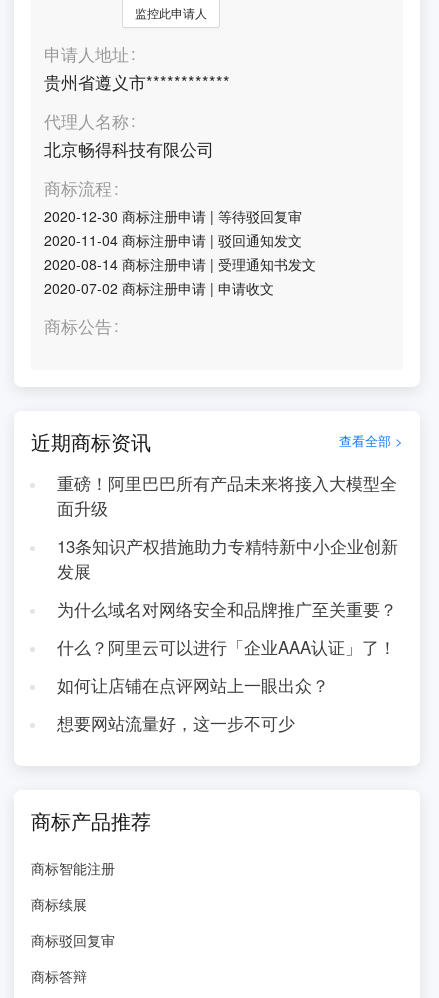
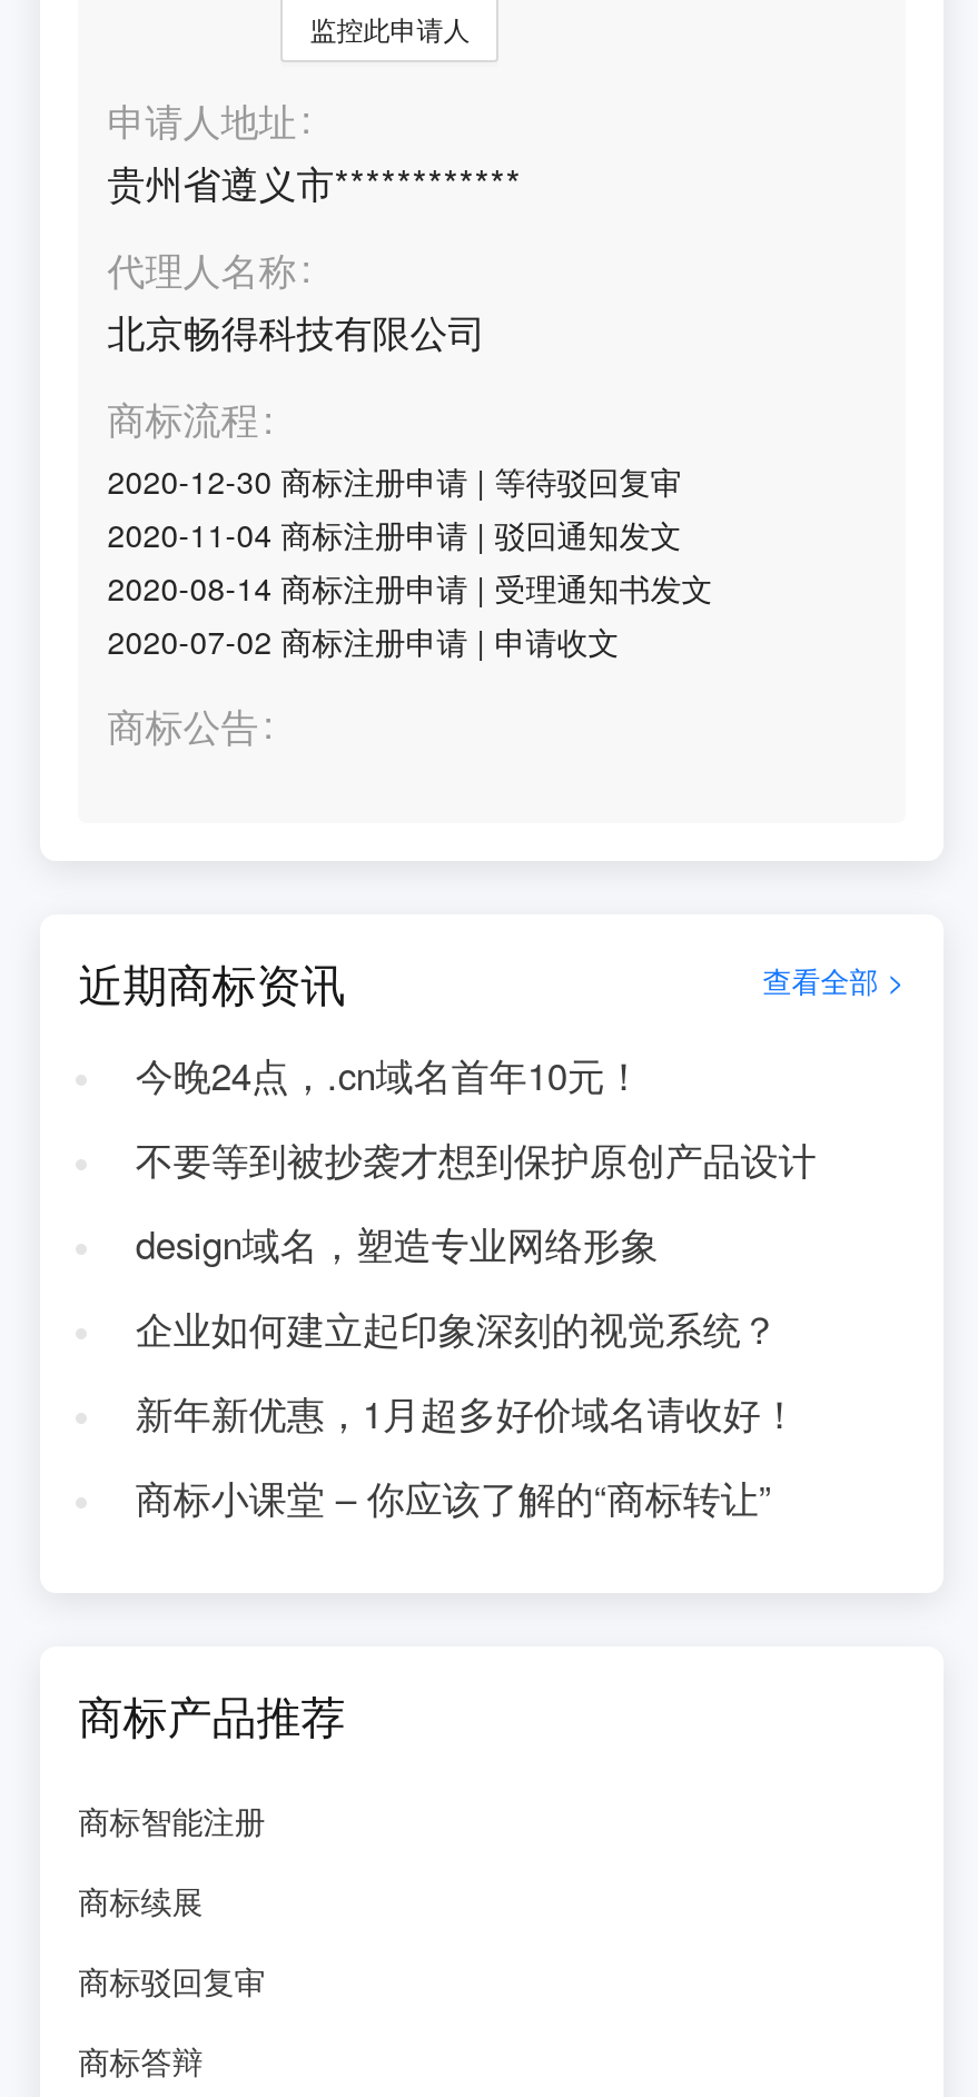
[57,471,397,520] 重磅！阿里巴巴所有产品未来将接入大模型全 | 面升级 -> [135,1048,643,1101] 今晚24点，.cn域名首年10元！
[57,534,398,583] 13条知识产权措施助力专精特新中小企业创新 | 发展 -> [135,1132,816,1186] 不要等到被抄袭才想到保护原创产品设计
[57,597,397,621] 为什么域名对网络安全和品牌推广至关重要？ -> [135,1217,658,1270] design域名，塑造专业网络形象
[57,635,396,659] 什么？阿里云可以进行「企业AAA认证」了！ -> [135,1302,778,1355] 企业如何建立起印象深刻的视觉系统？
[57,673,329,697] 如何让店铺在点评网站上一眼出众？ -> [135,1386,798,1439] 新年新优惠，1月超多好价域名请收好！
[57,711,295,735] 想要网站流量好，这一步不可少 -> [135,1470,772,1524] 商标小课堂 – 你应该了解的“商标转让”

